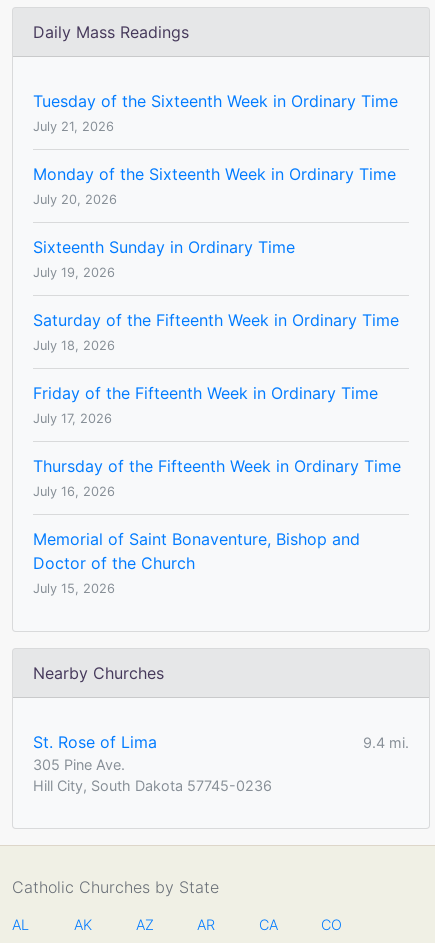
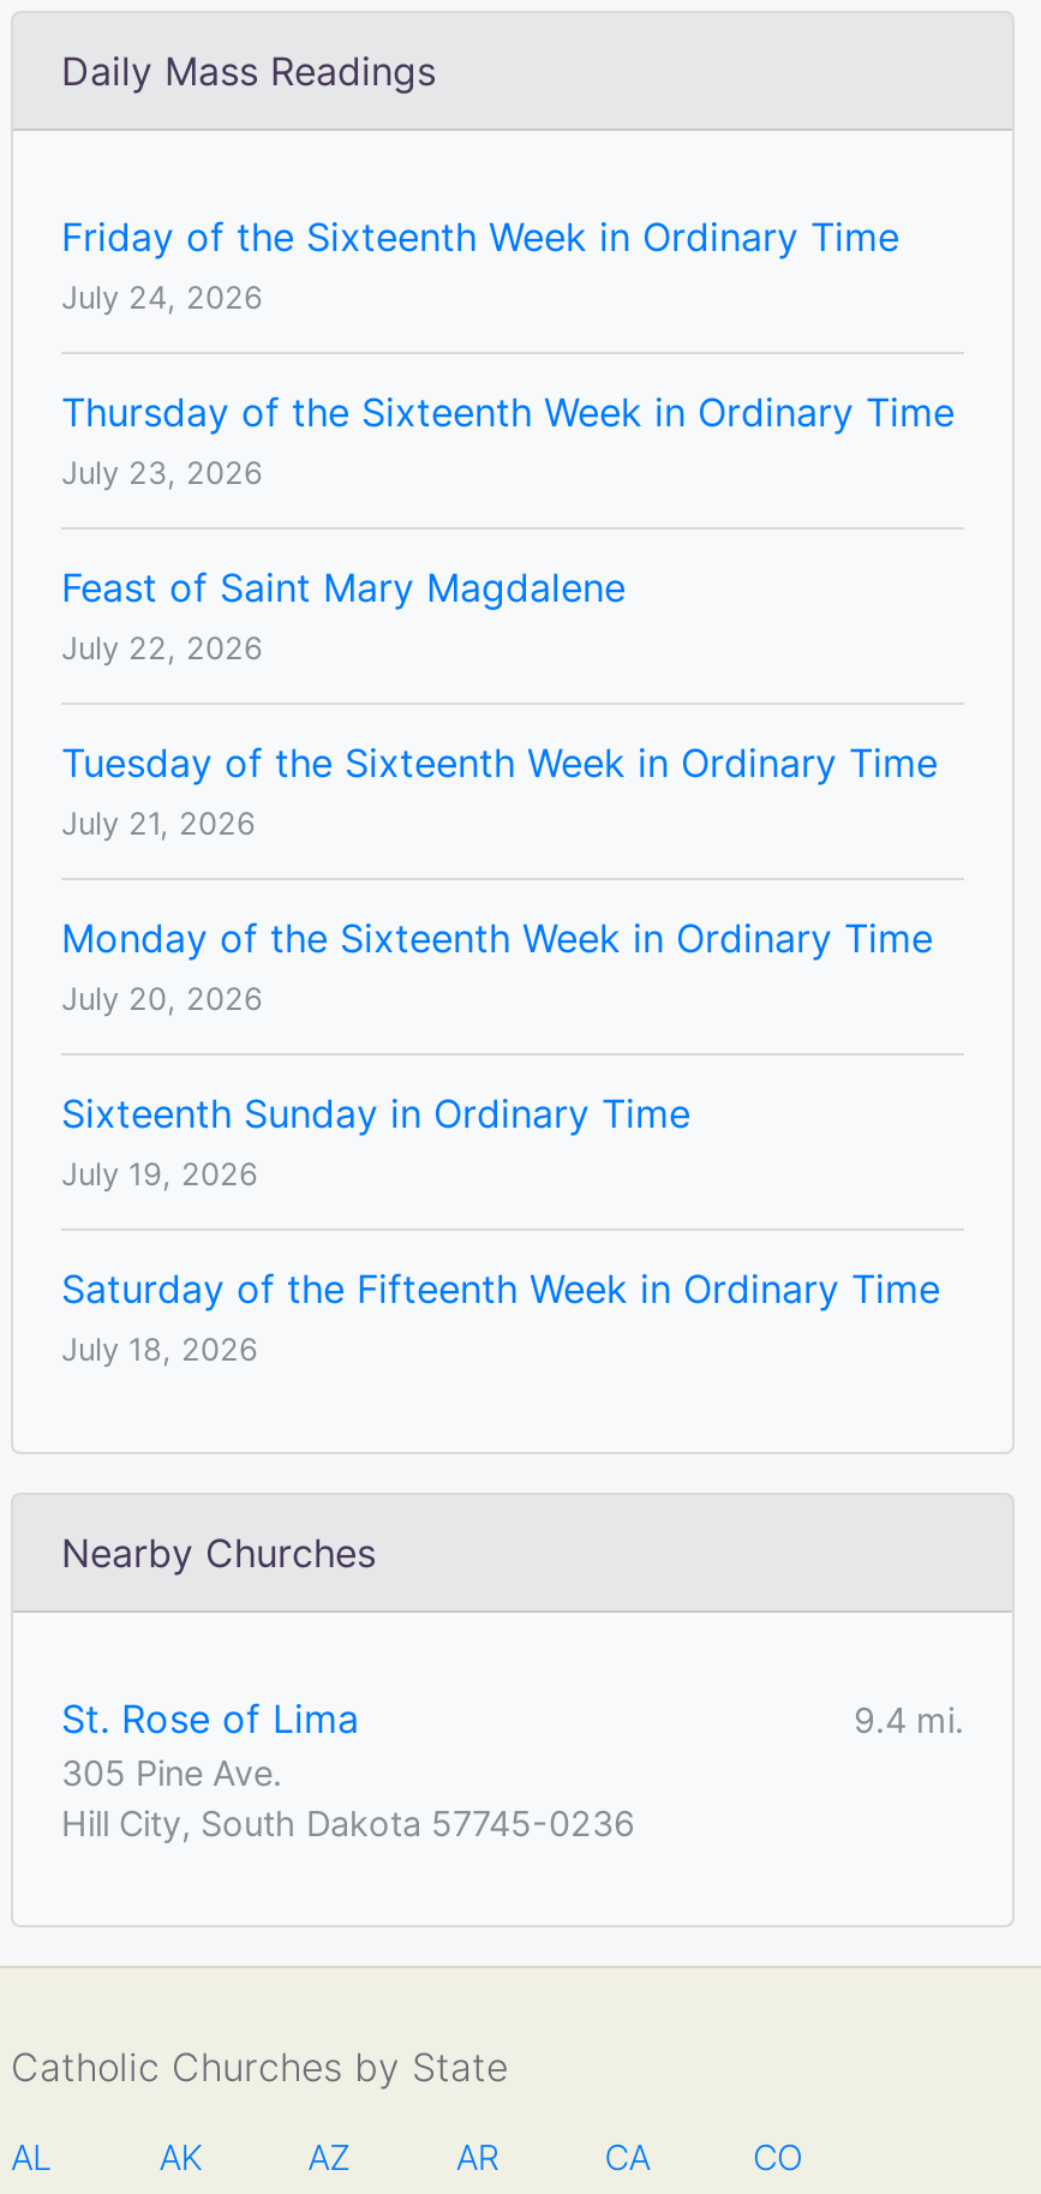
none -> [61,213,955,667] Friday of the Sixteenth Week in Ordinary Time | July 24, 2026 | Thursday of the Sixteenth Week in Ordinary Time | July 23, 2026 | Feast of Saint Mary Magdalene | July 22, 2026
moved [33,91,399,353] -> [61,739,940,1368]: Tuesday of the Sixteenth Week in Ordinary Time | July 21, 2026 | Monday of the Sixteenth Week in Ordinary Time | July 20, 2026 | Sixteenth Sunday in Ordinary Time | July 19, 2026 | Saturday of the Fifteenth Week in Ordinary Time | July 18, 2026
[33,383,401,596] Friday of the Fifteenth Week in Ordinary Time | July 17, 2026 | Thursday of the Fifteenth Week in Ordinary Time | July 16, 2026 | Memorial of Saint Bonaventure, Bishop and | Doctor of the Church | July 15, 2026 -> none

